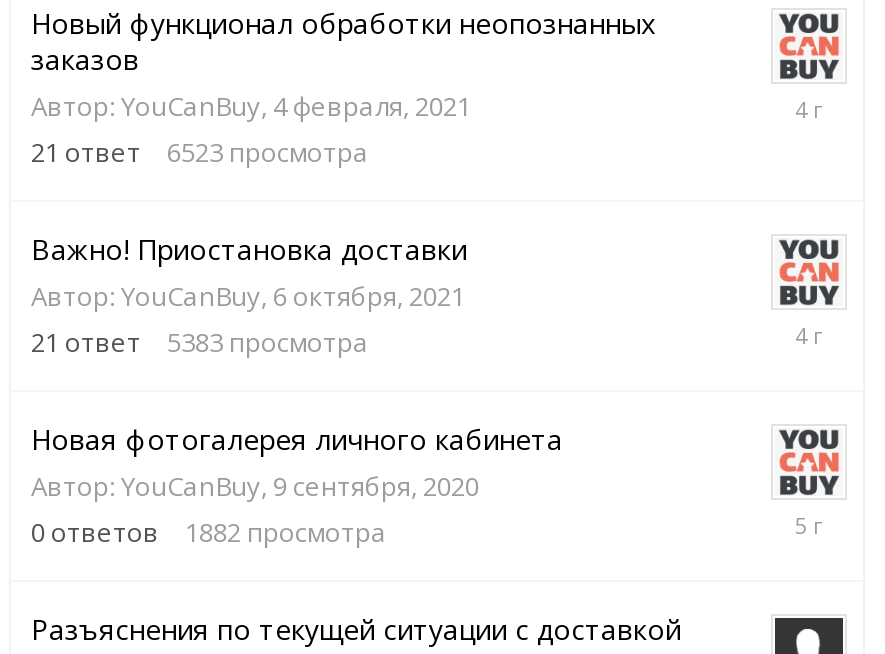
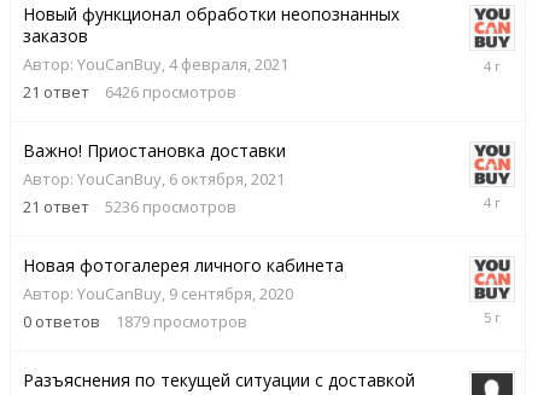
[31,134,369,170] 21 ответ 6523 просмотра -> [23,81,236,103] 21 ответ 6426 просмотров
[31,324,369,360] 21 ответ 5383 просмотра -> [23,196,236,217] 21 ответ 5236 просмотров
[185,514,387,550] 1882 просмотра -> [116,310,247,332] 1879 просмотров

